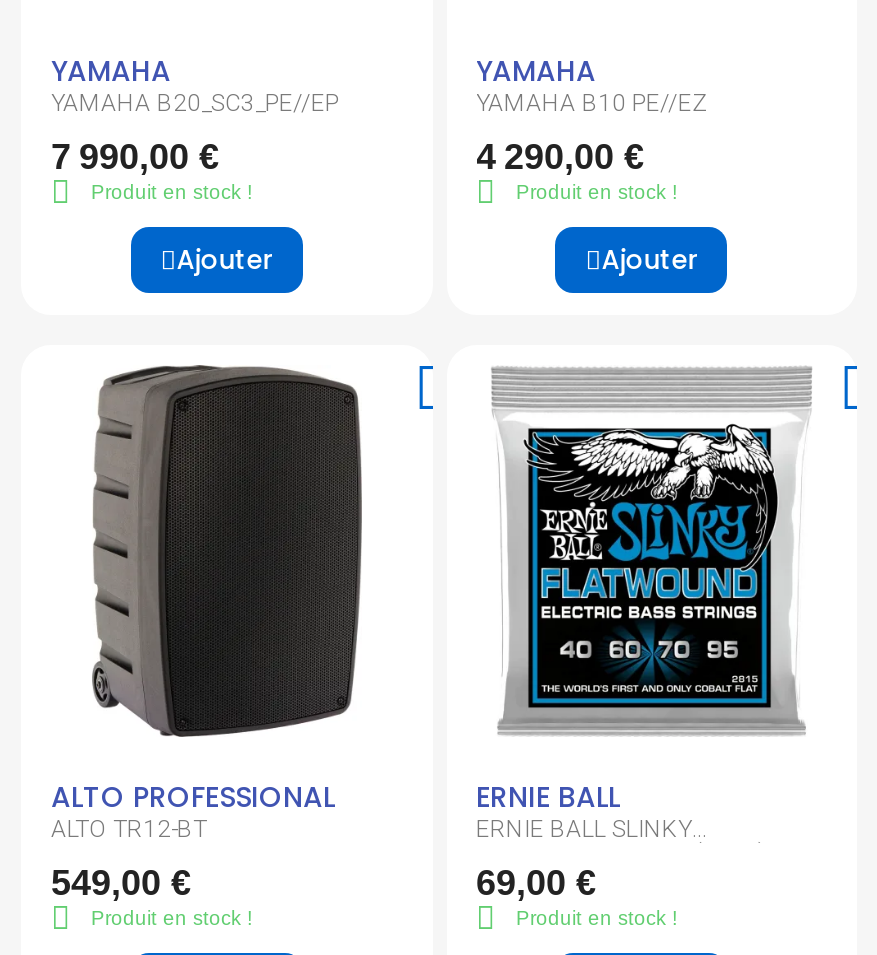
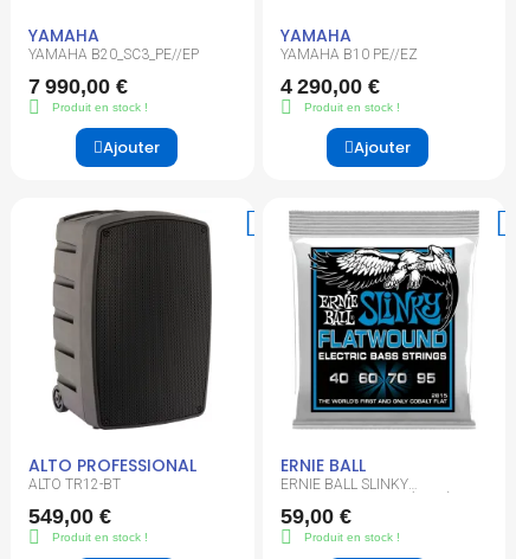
[476,862,596,902] 69,00 € -> [280,504,351,528] 59,00 €

